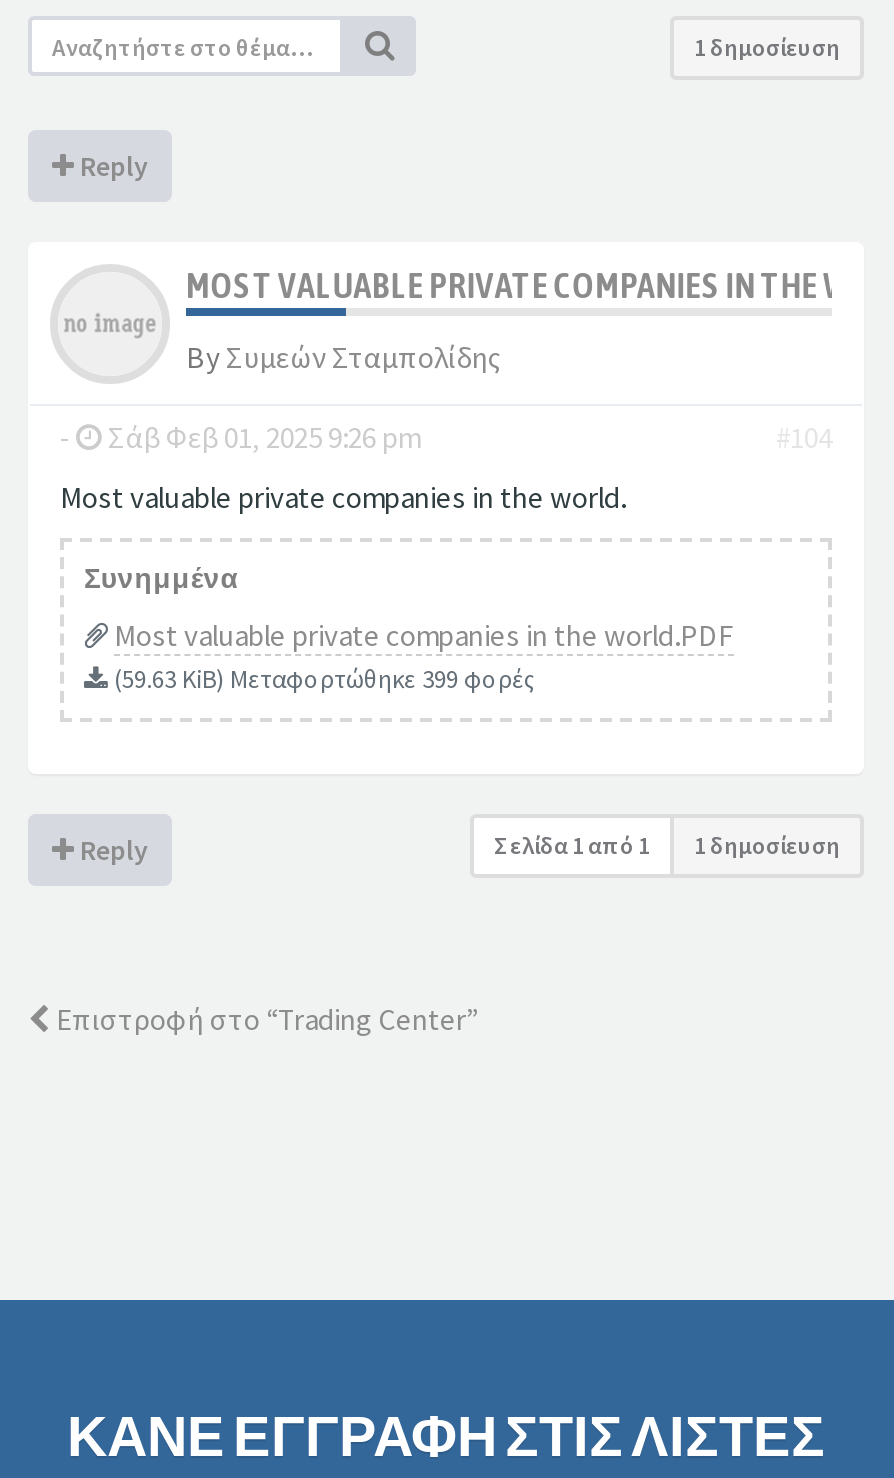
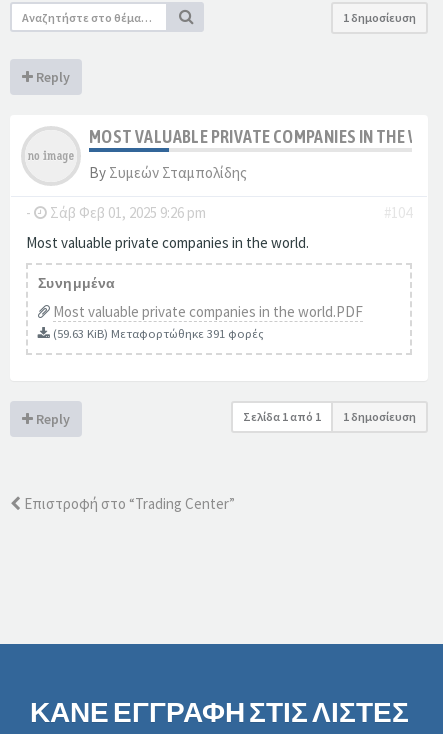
[108,662,536,694] (59.63 KiB) Μεταφορτώθηκε 399 φορές -> [50,325,264,341] (59.63 KiB) Μεταφορτώθηκε 391 φορές

